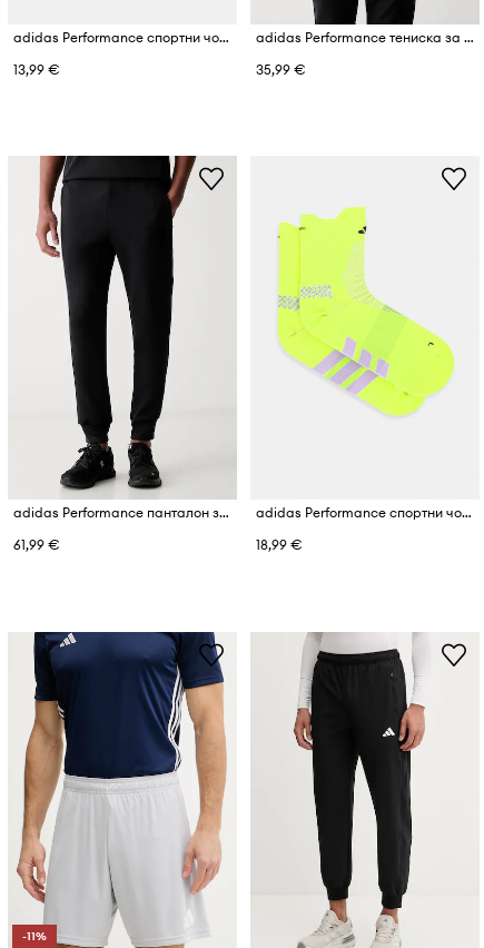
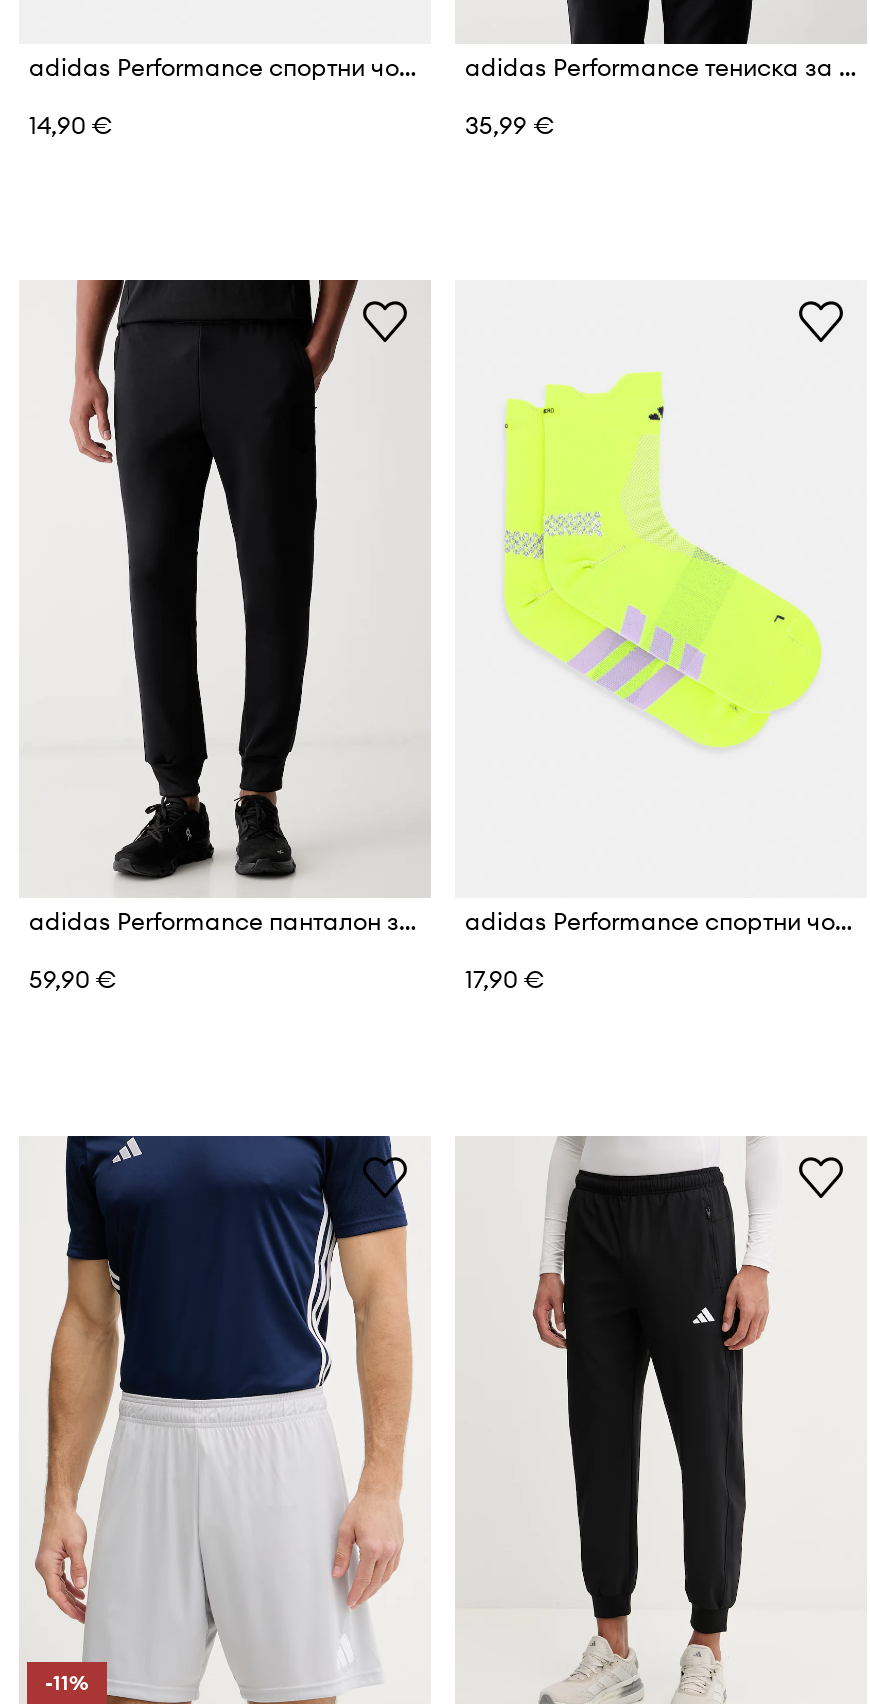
[13,61,60,78] 13,99 € -> [29,110,113,140] 14,90 €
[13,537,60,553] 61,99 € -> [29,964,117,994] 59,90 €
[256,537,303,553] 18,99 € -> [465,964,545,994] 17,90 €

